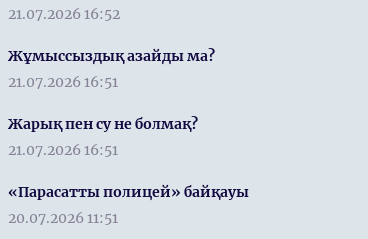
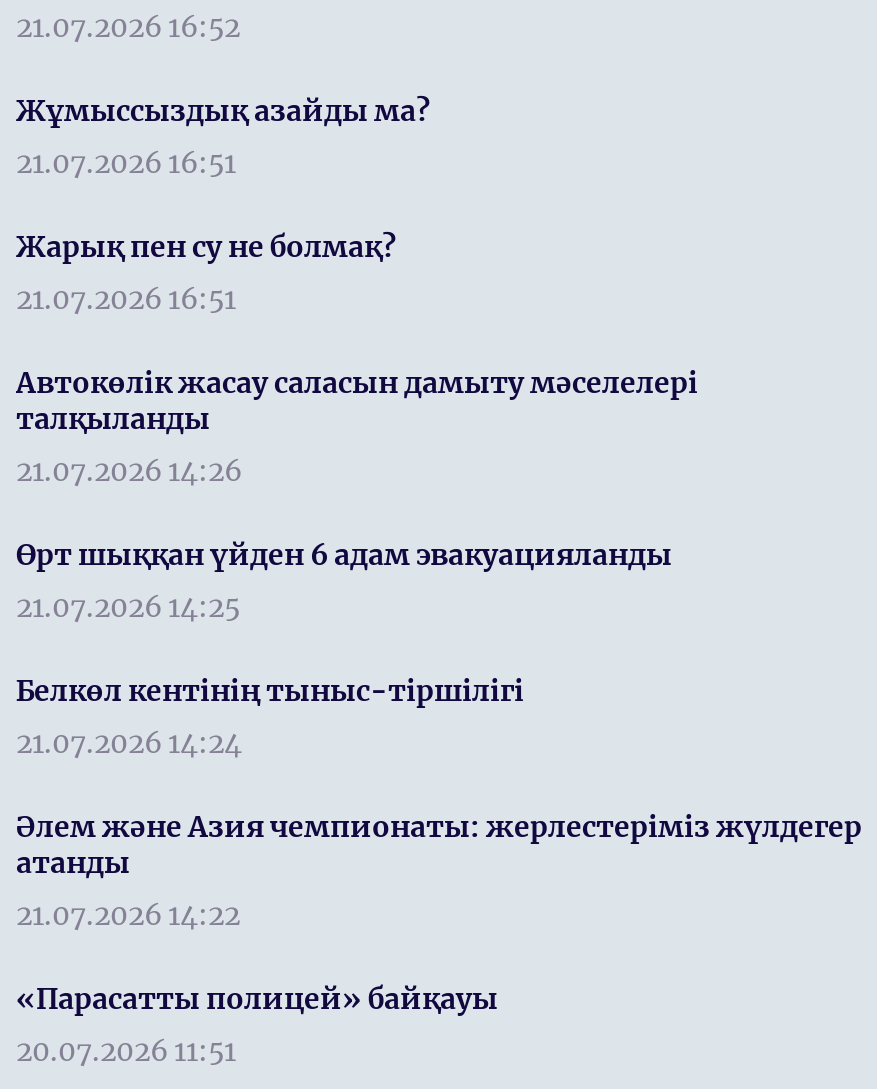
none -> [16,365,862,933] Автокөлік жасау саласын дамыту мәселелері | талқыланды | 21.07.2026 14:26 | Өрт шыққан үйден 6 адам эвакуацияланды | 21.07.2026 14:25 | Белкөл кентінің тыныс-тіршілігі | 21.07.2026 14:24 | Әлем және Азия чемпионаты: жерлестеріміз жүлдегер | атанды | 21.07.2026 14:22

